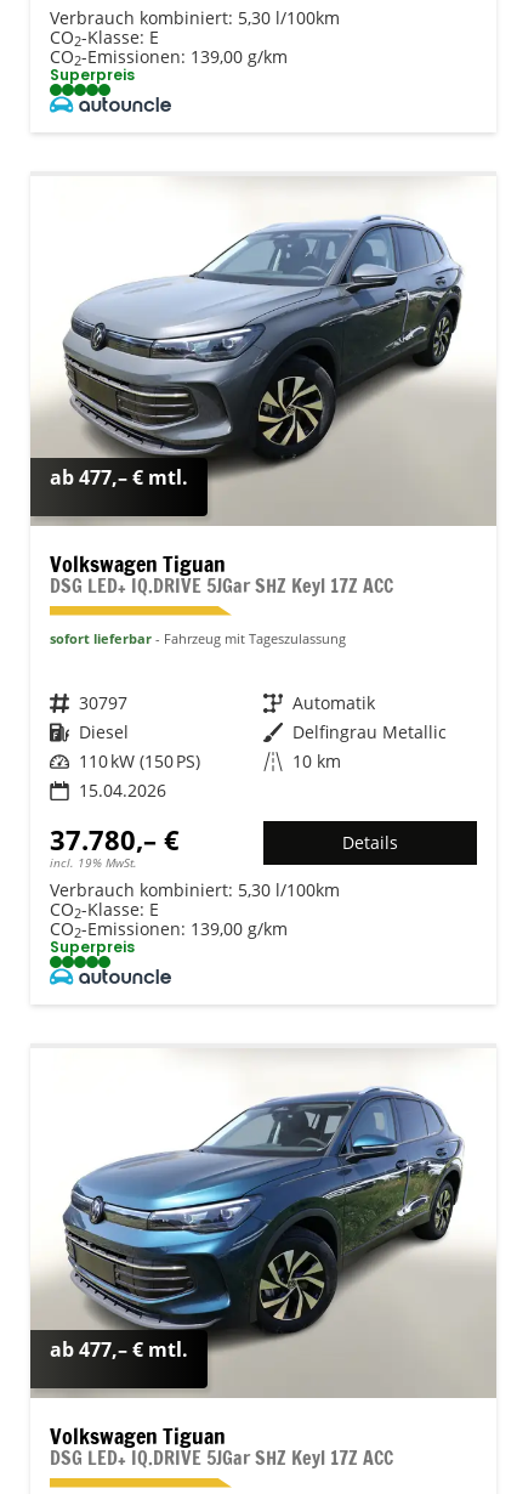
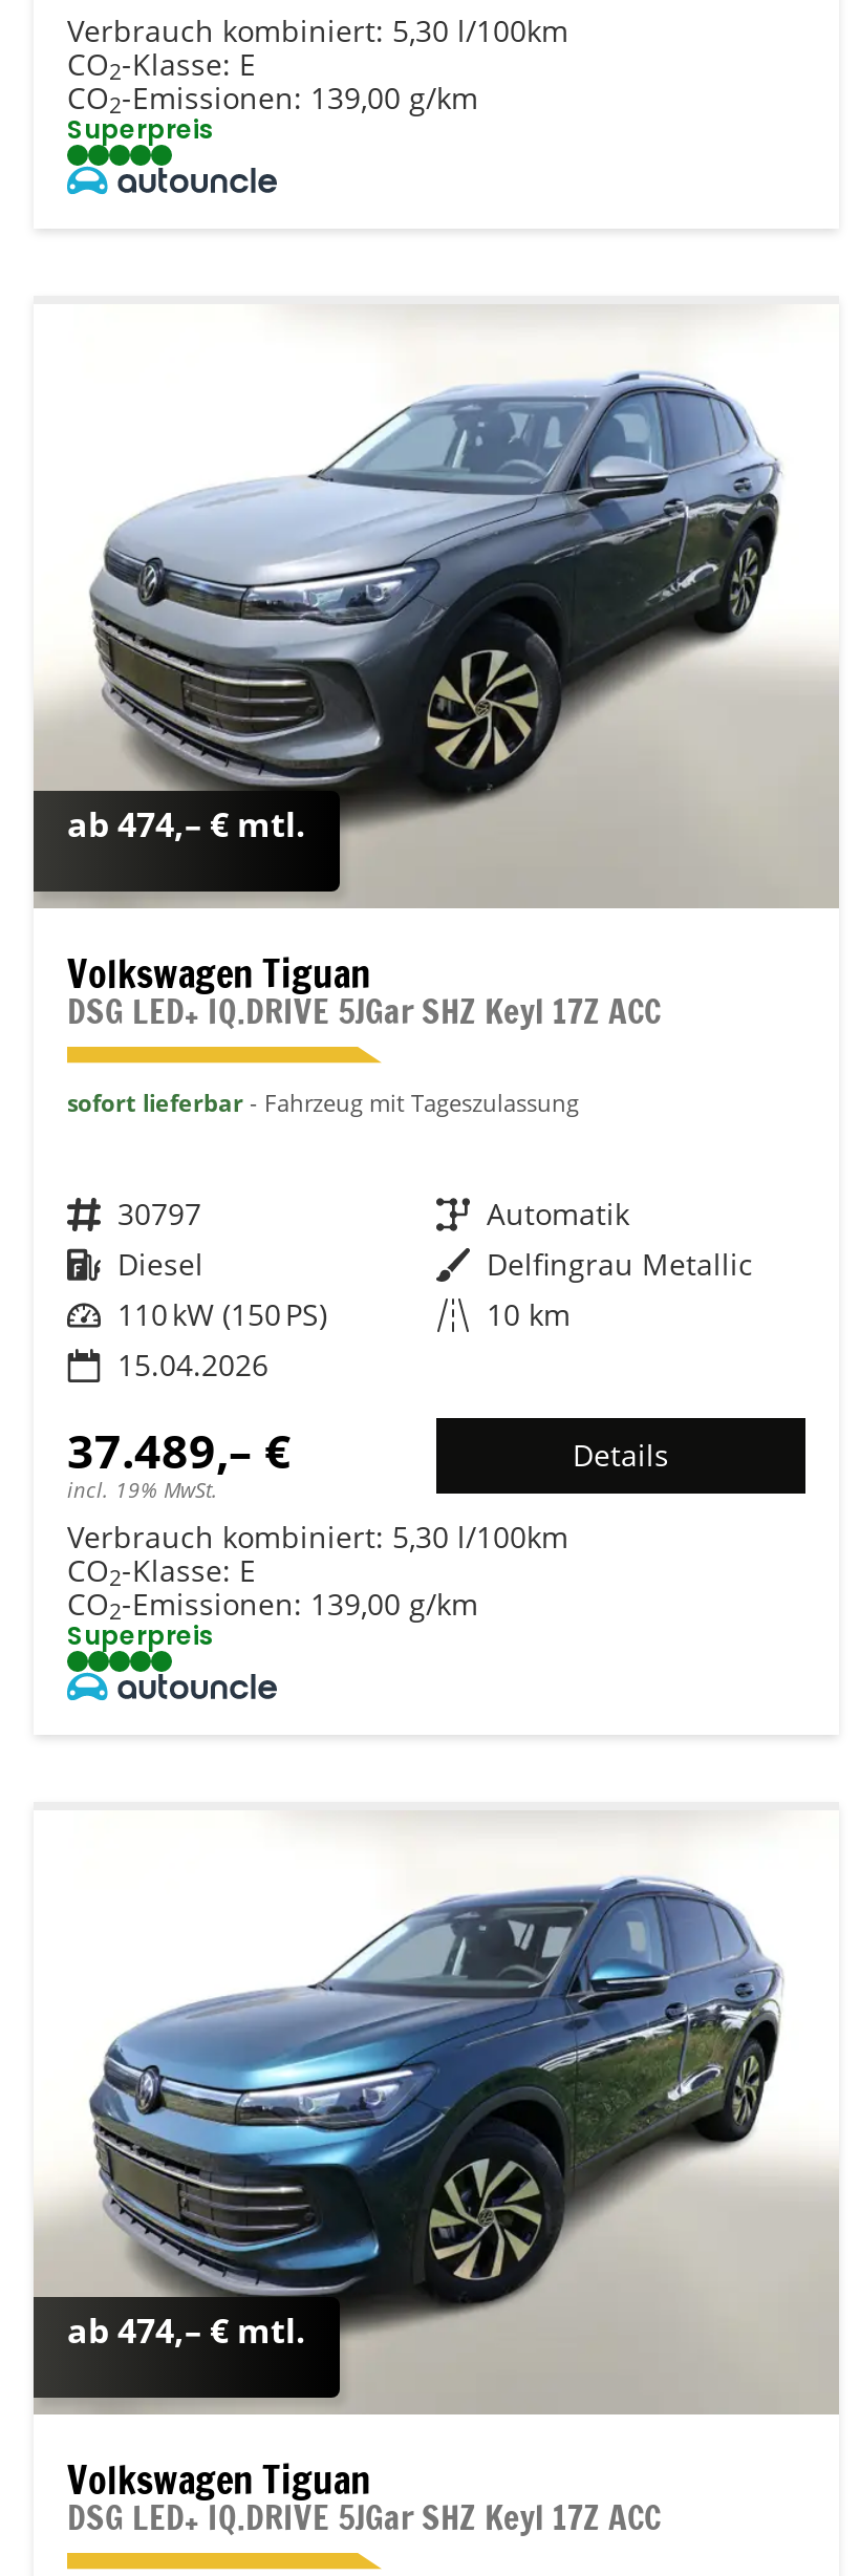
[50,464,188,490] ab 477,– € mtl. -> [67,801,306,847] ab 474,– € mtl.
[50,821,180,857] 37.780,– € -> [67,1417,292,1480] 37.489,– €
[50,1336,188,1363] ab 477,– € mtl. -> [67,2307,306,2353] ab 474,– € mtl.

